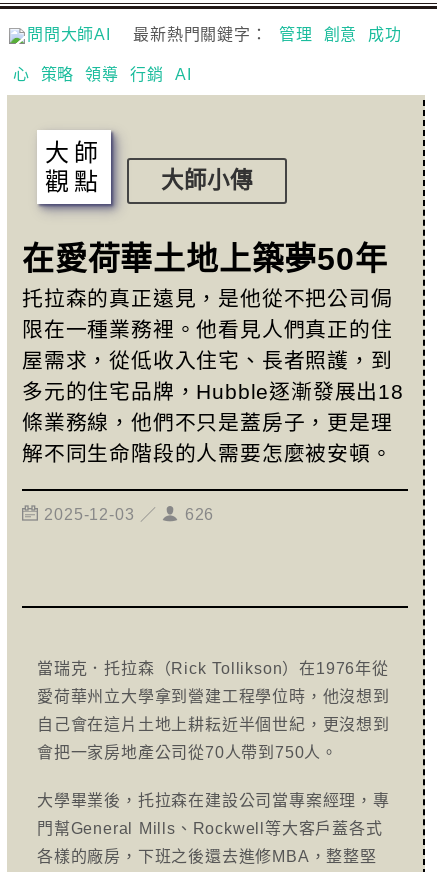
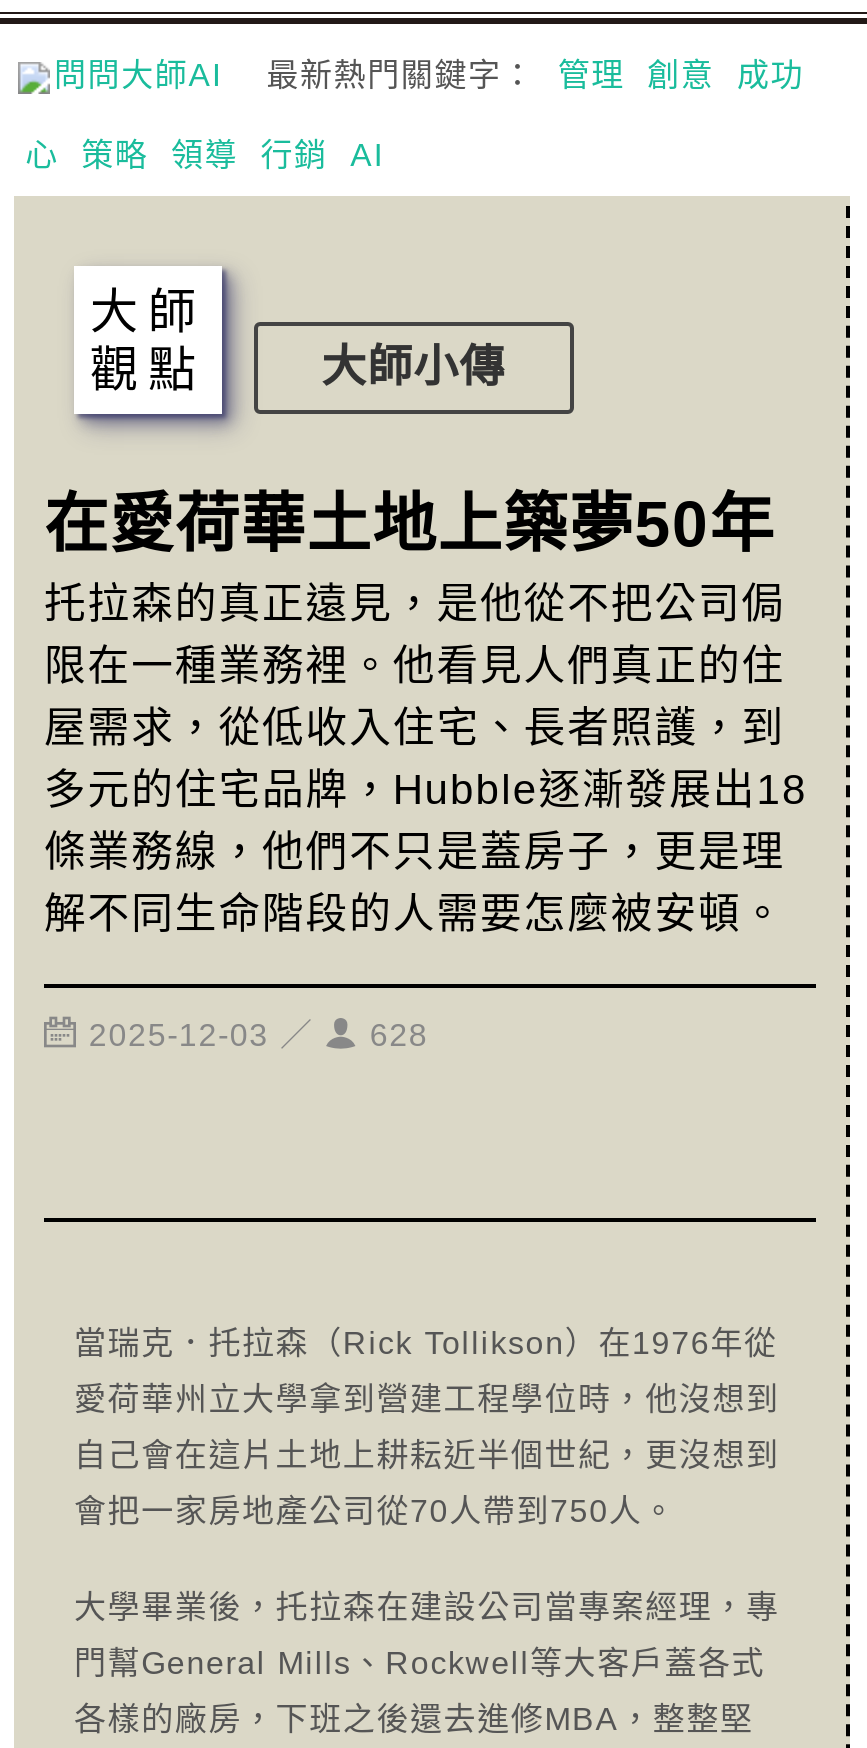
[39,506,214,523] 2025-12-03 ／ 626 -> [78,1018,428,1052] 2025-12-03 ／ 628

